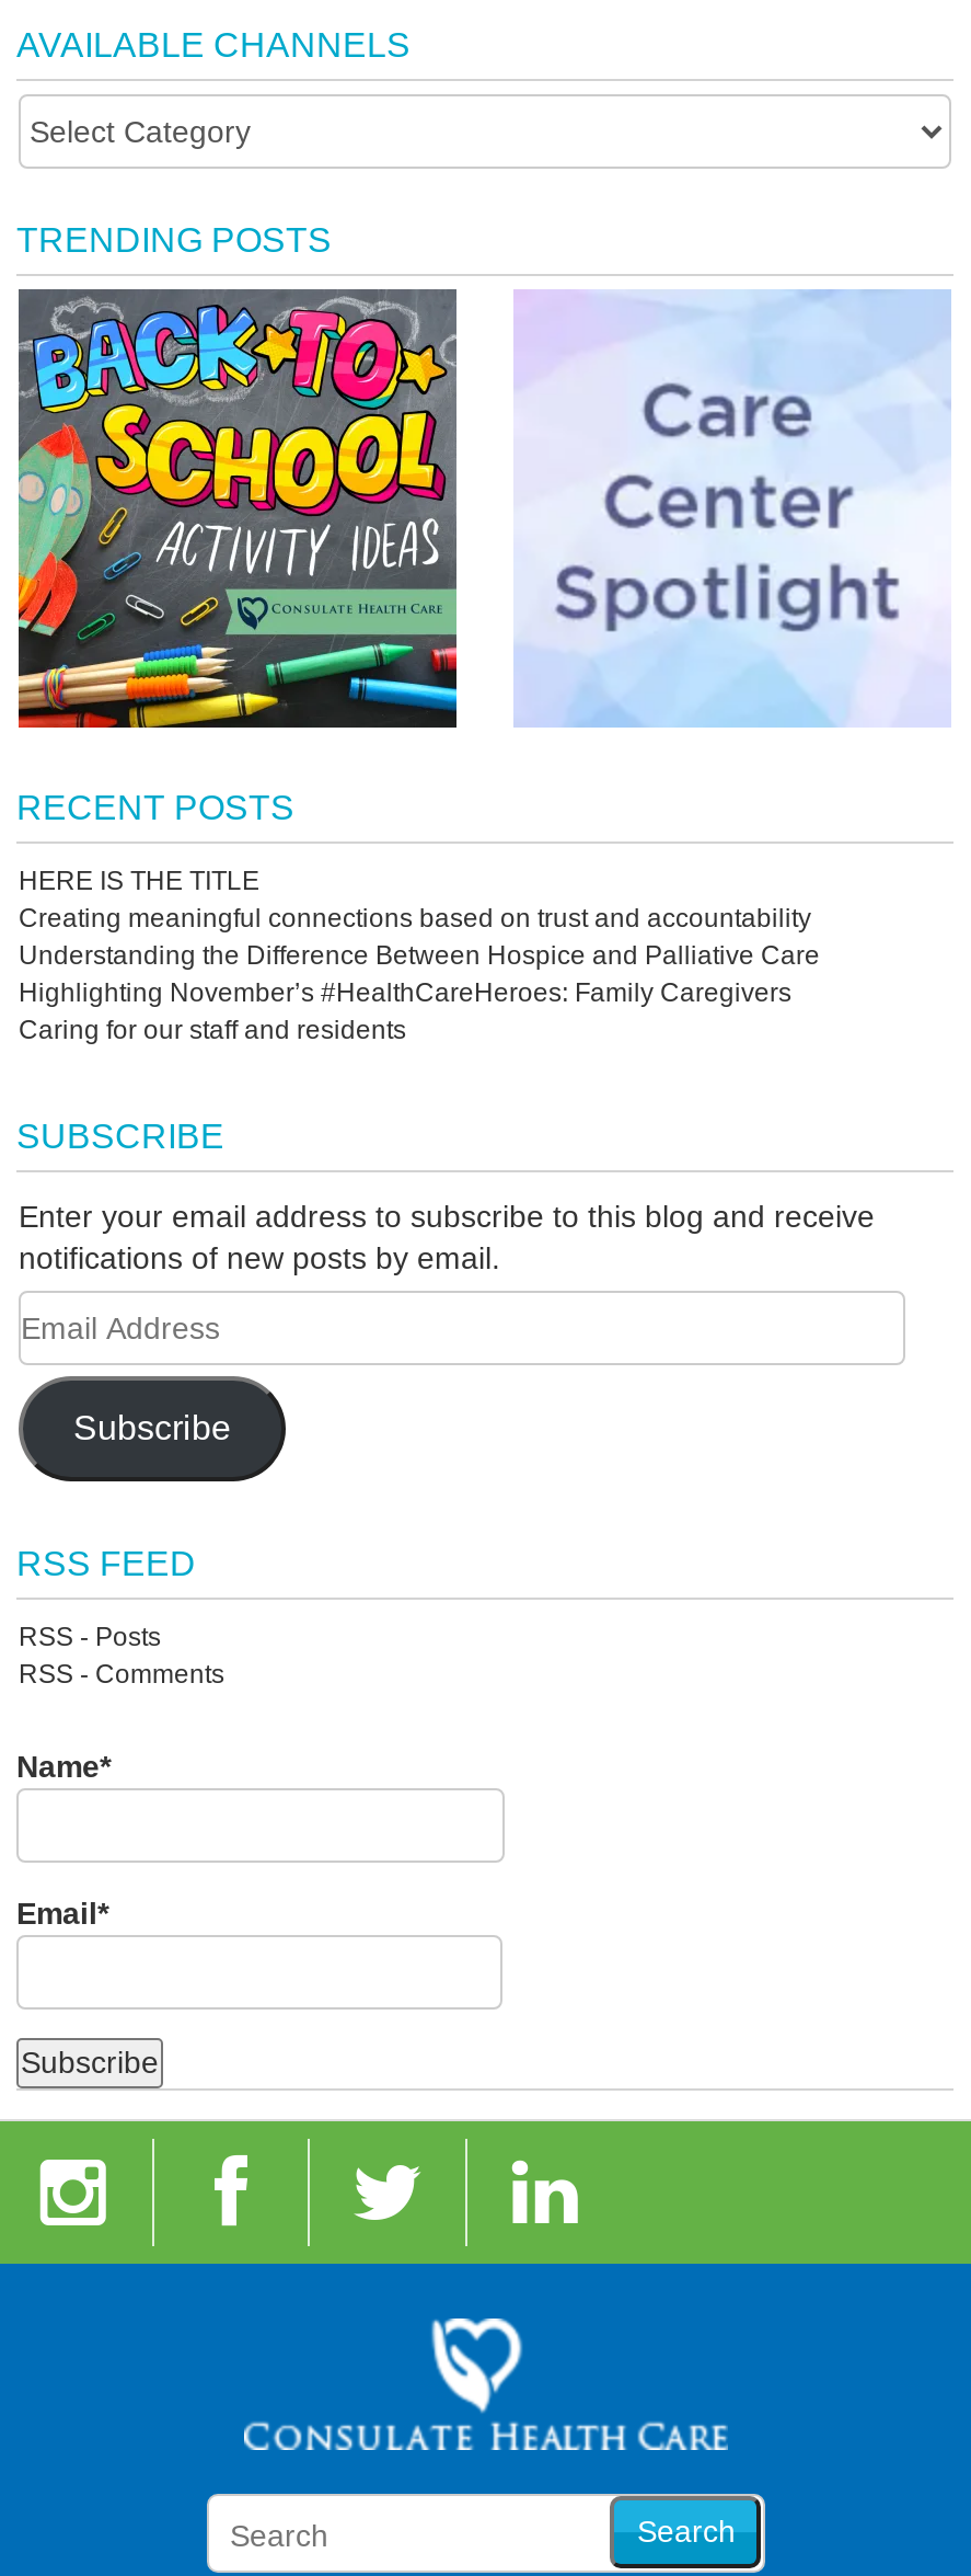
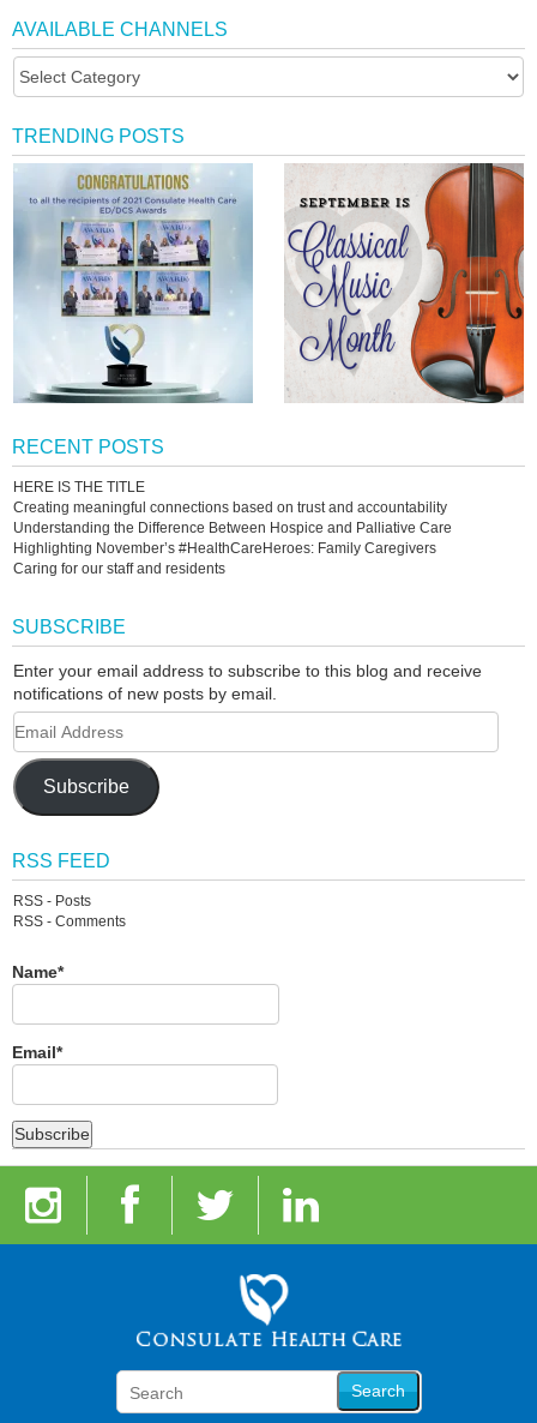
[16,287,459,730] [image] -> [13,163,253,404] [image]
[516,289,951,728] [image] -> [284,162,525,404] [image]

